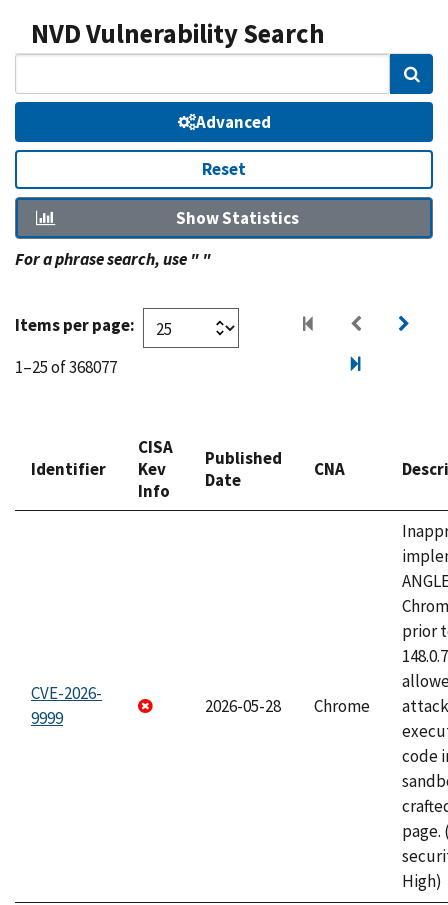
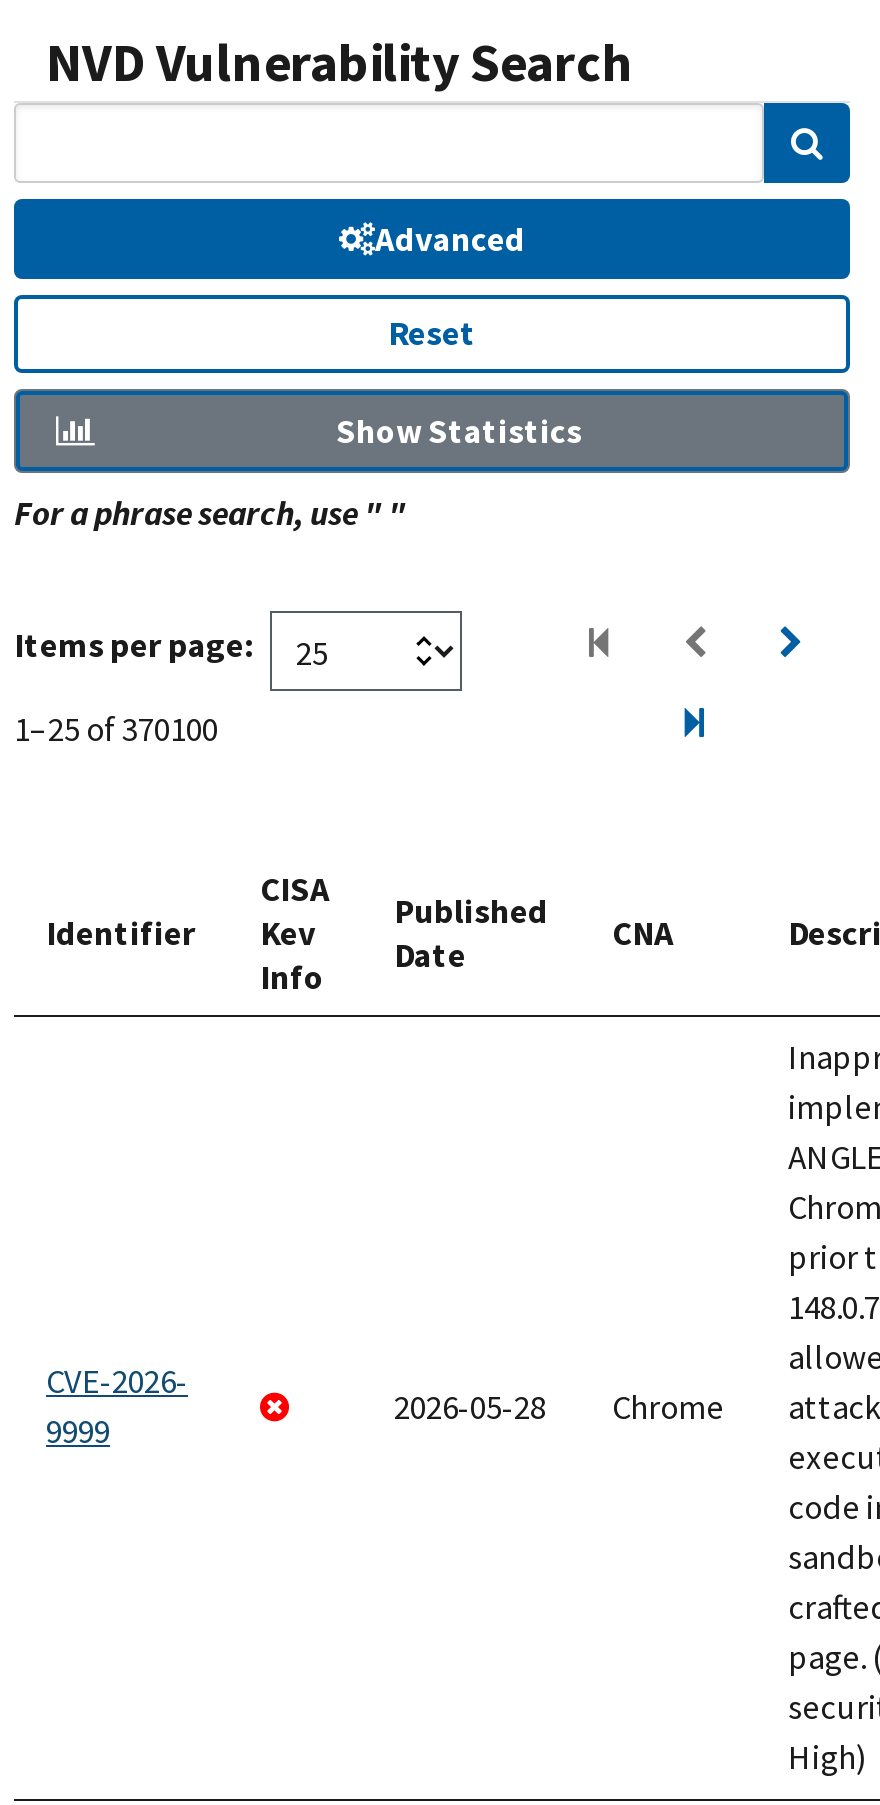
[15,356,117,378] 1–25 of 368077 -> [14,707,218,751] 1–25 of 370100

